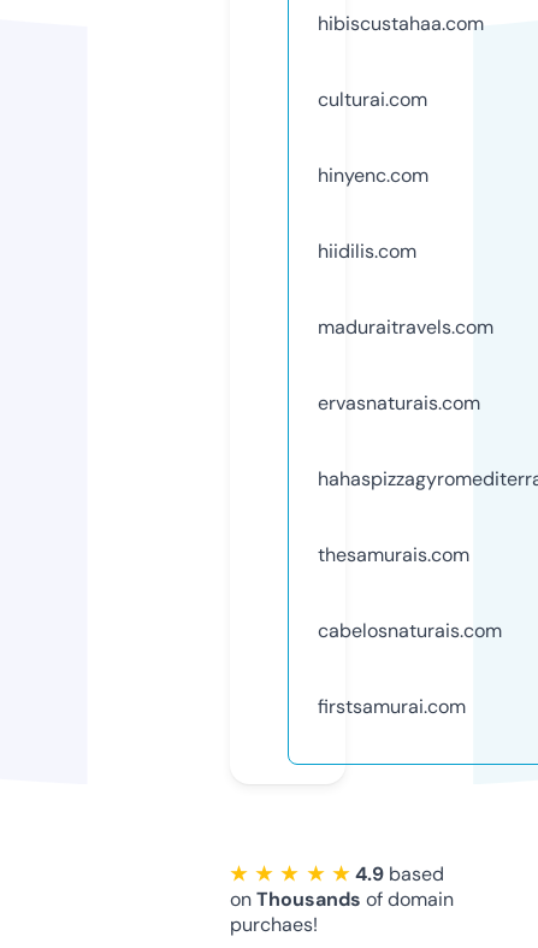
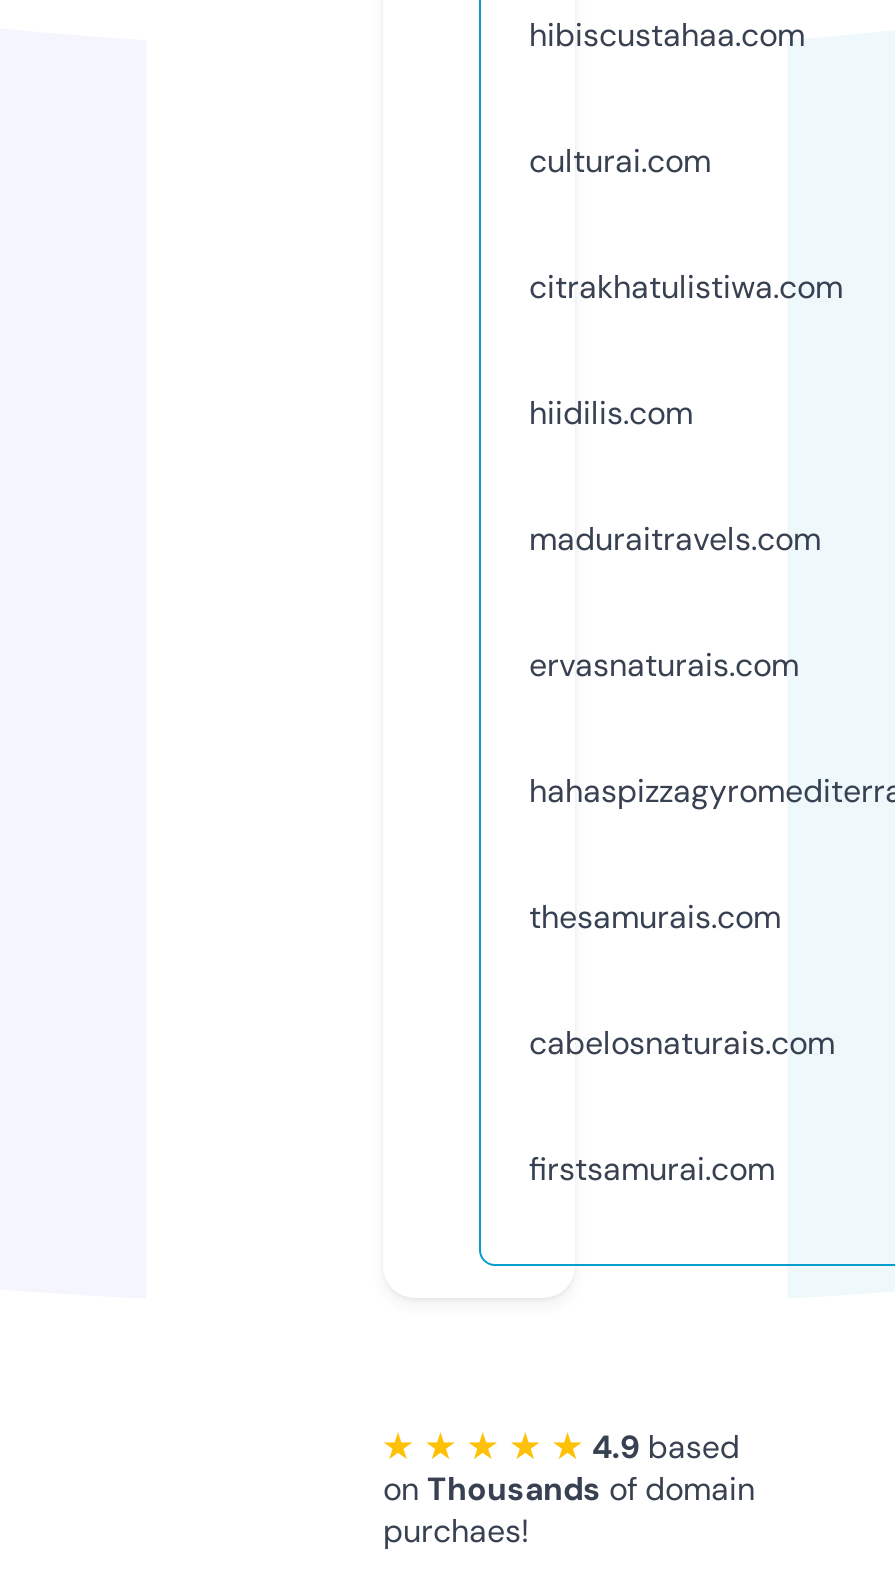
[318,162,428,188] hinyenc.com -> [529,266,843,308] citrakhatulistiwa.com

